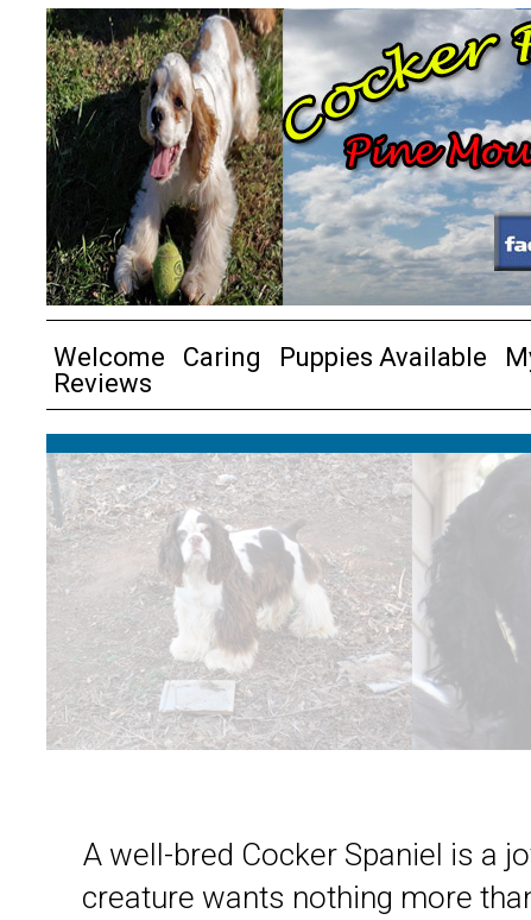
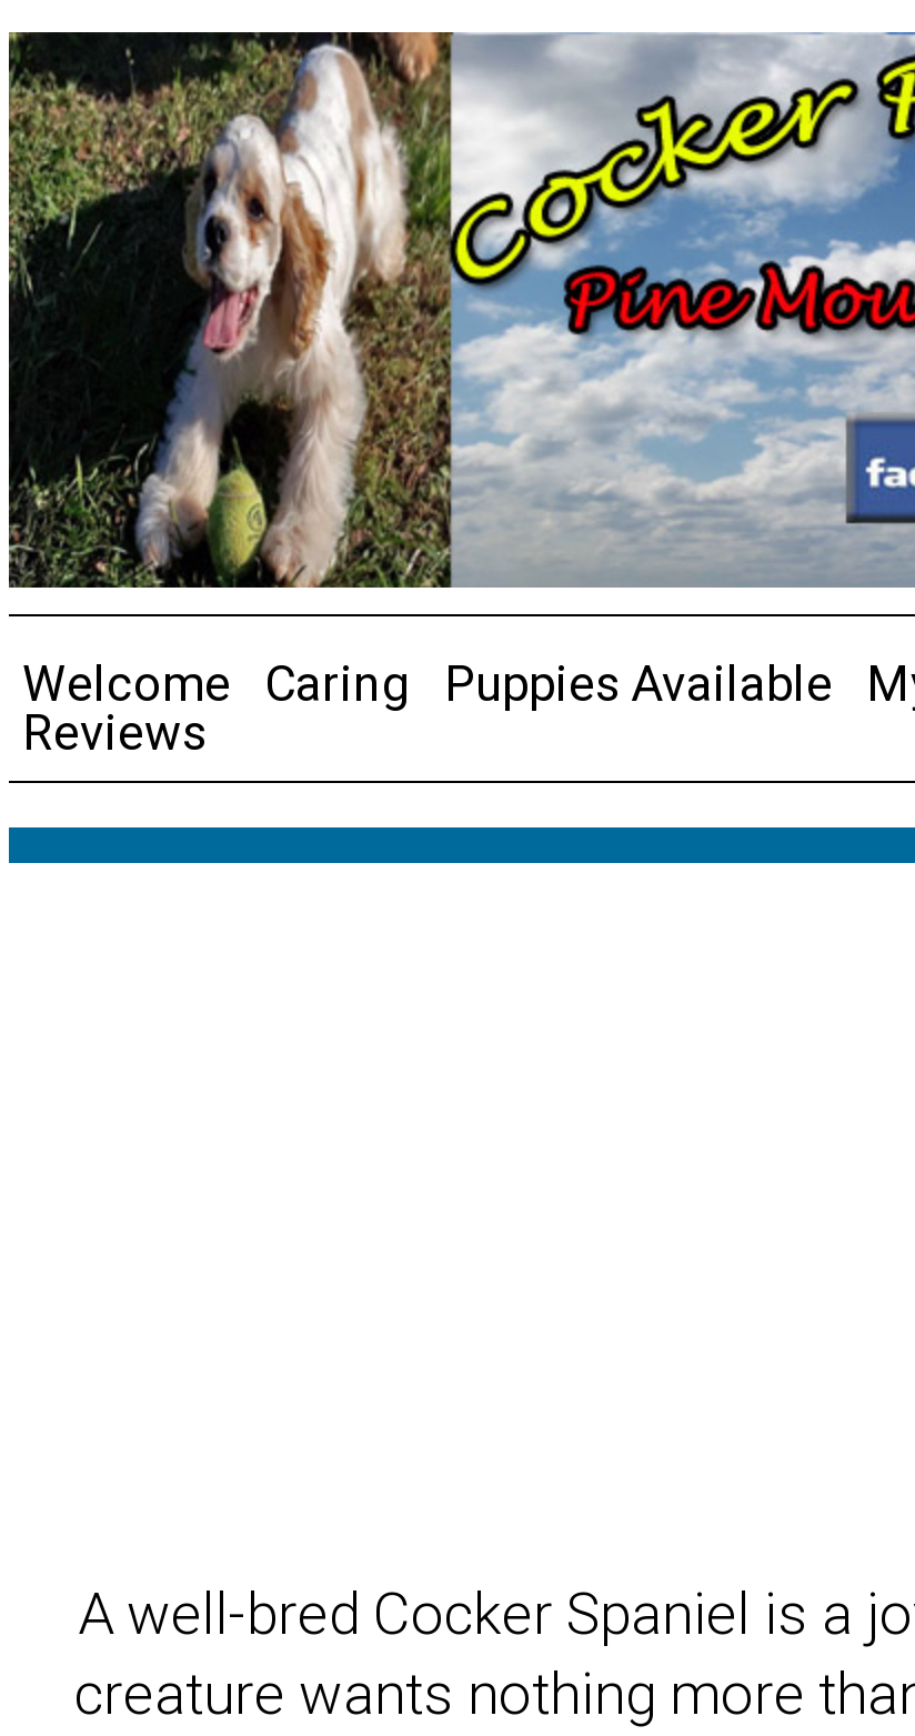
[46,453,527,750] [image] -> none

